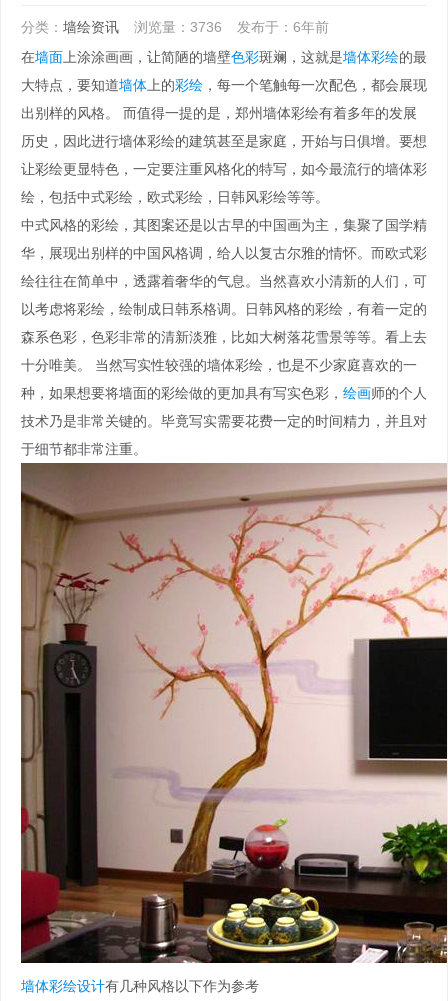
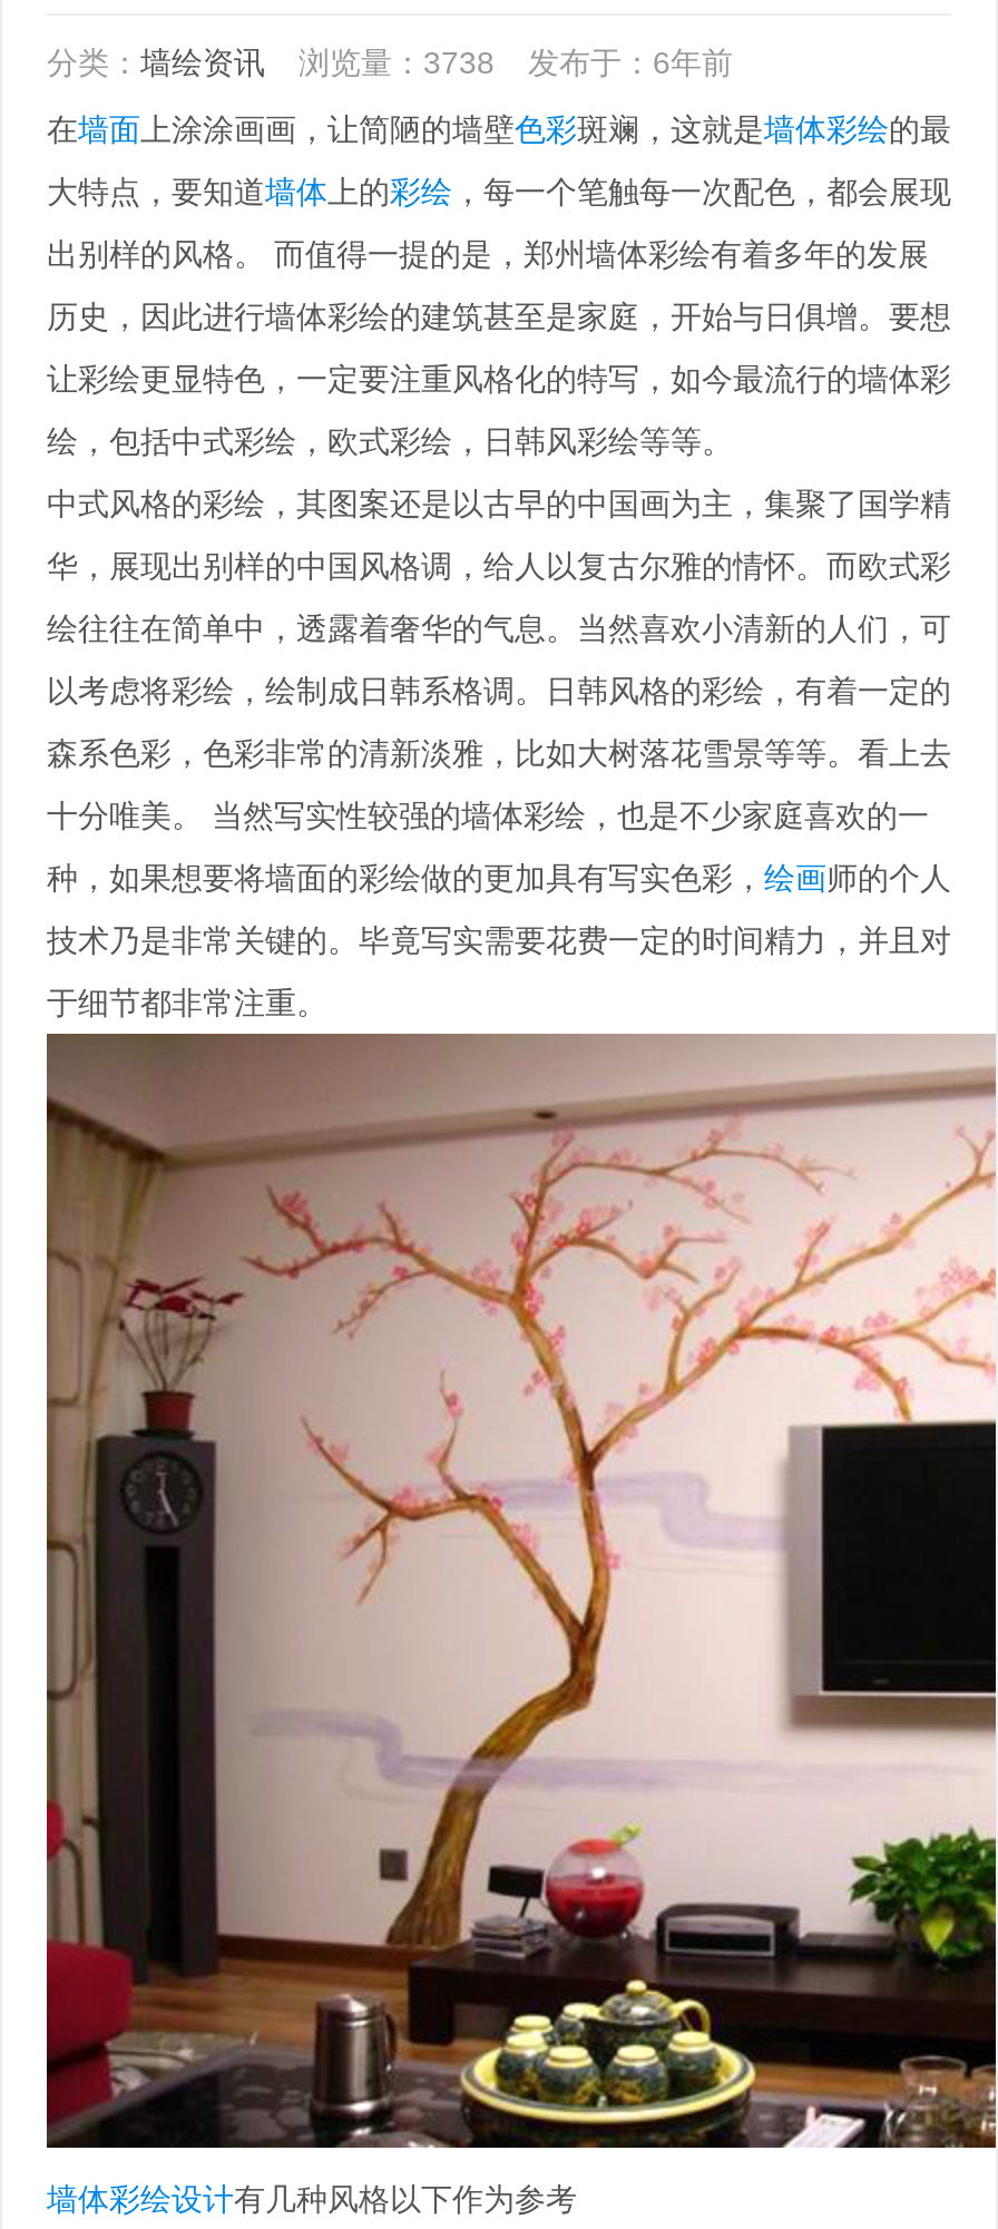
[21,19,329,35] 分类：墙绘资讯 浏览量：3736 发布于：6年前 -> [47,45,733,80] 分类：墙绘资讯 浏览量：3738 发布于：6年前

